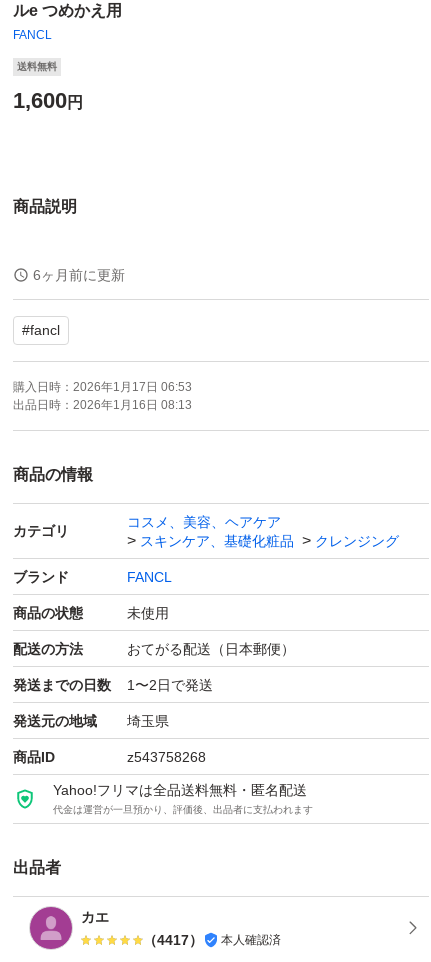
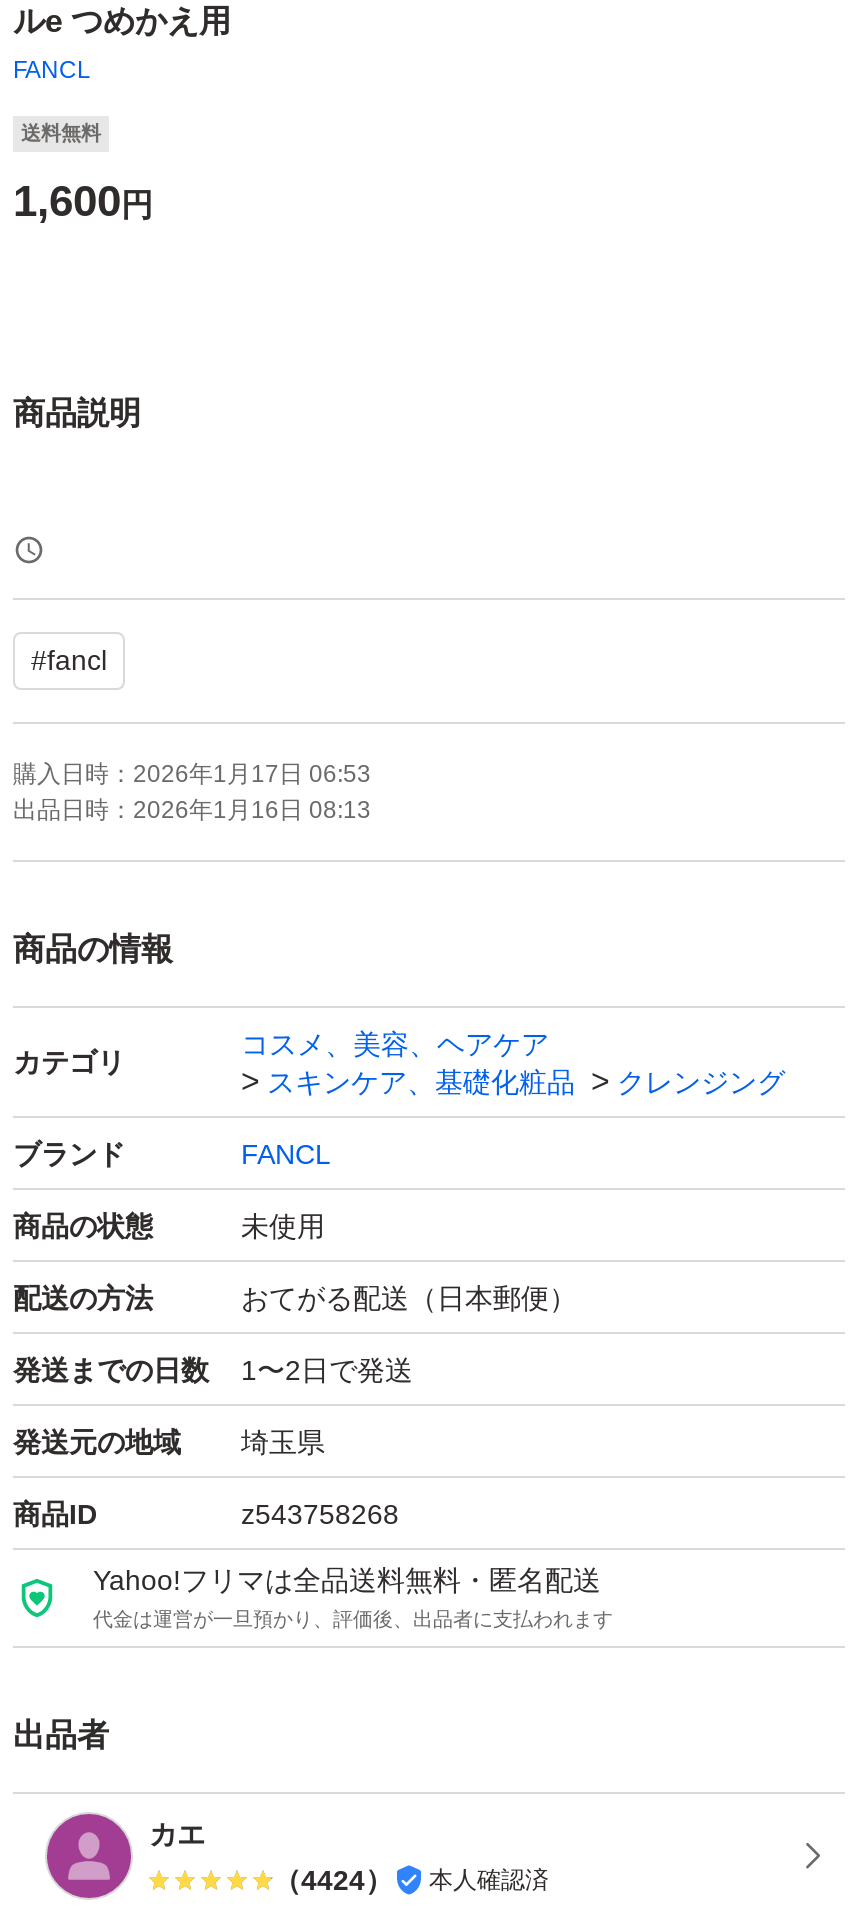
[33,267,125,283] 6ヶ月前に更新 -> none
[143,932,281,948] （4417） 本人確認済 -> [273,1864,549,1896] （4424） 本人確認済

